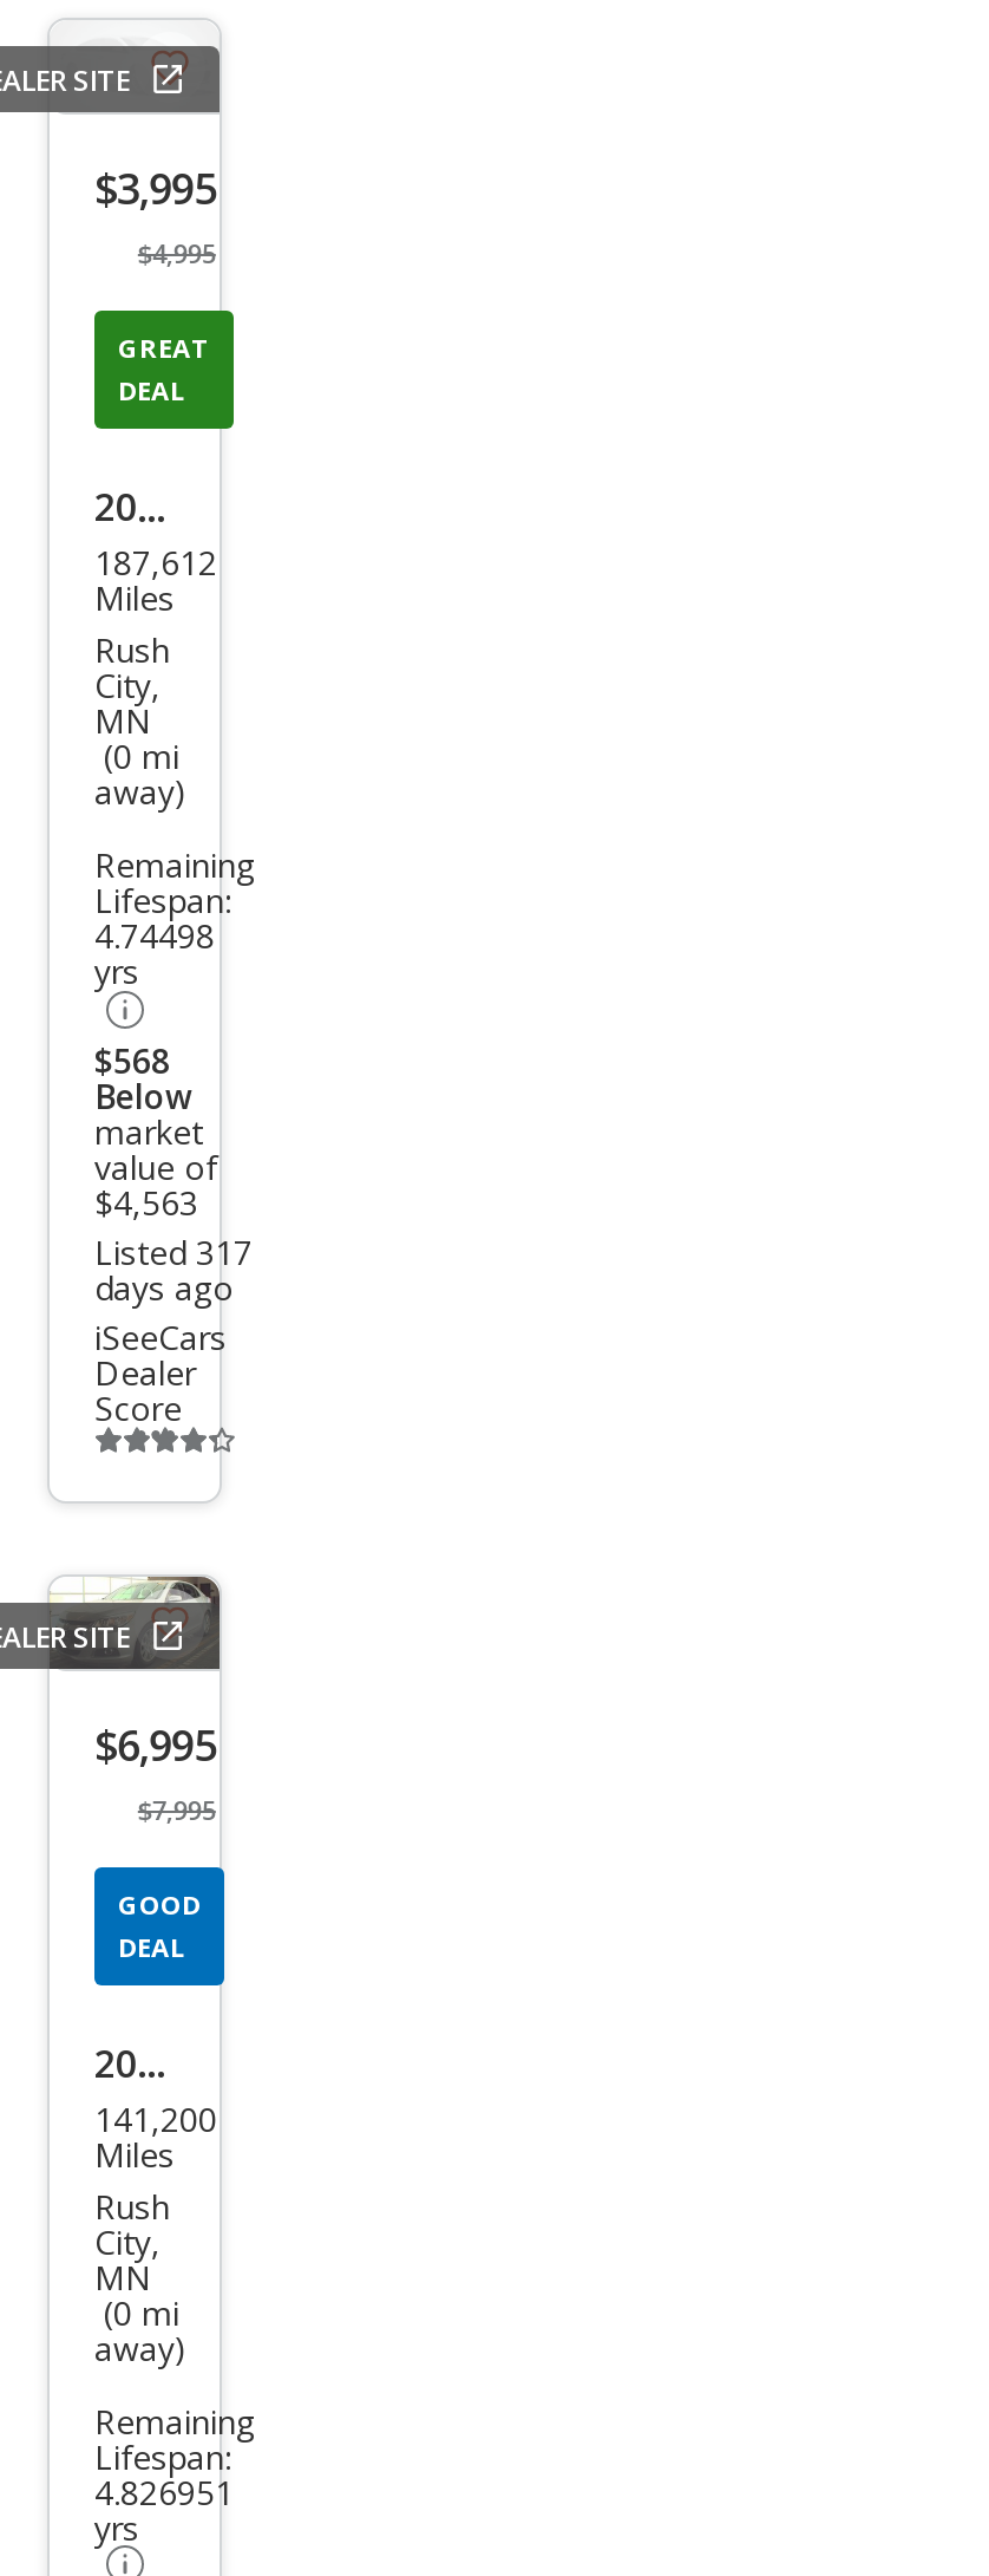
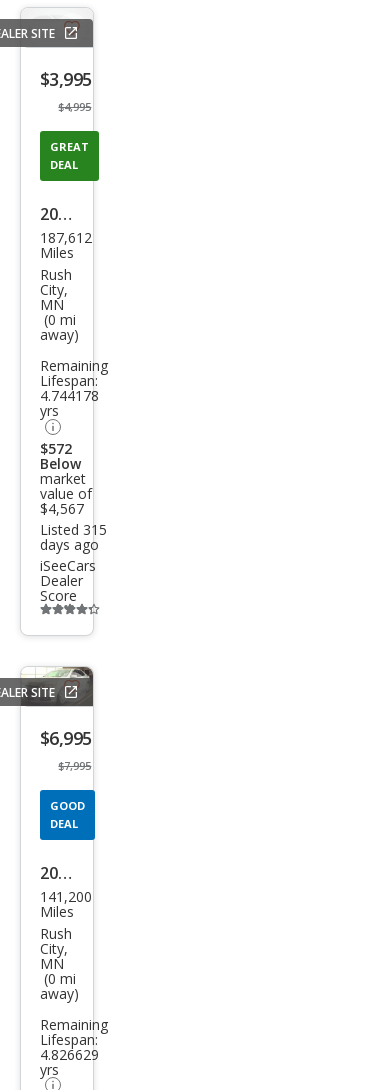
[94,914,215,959] 4.74498 -> [40,386,99,405] 4.744178
[94,1037,170,1082] $568 -> [40,439,72,458] $572
[94,1179,198,1224] $4,563 -> [40,499,84,518] $4,567
[94,1229,253,1273] Listed 317 -> [40,520,107,539] Listed 315
[94,2470,234,2515] 4.826951 -> [40,1045,99,1064] 4.826629

